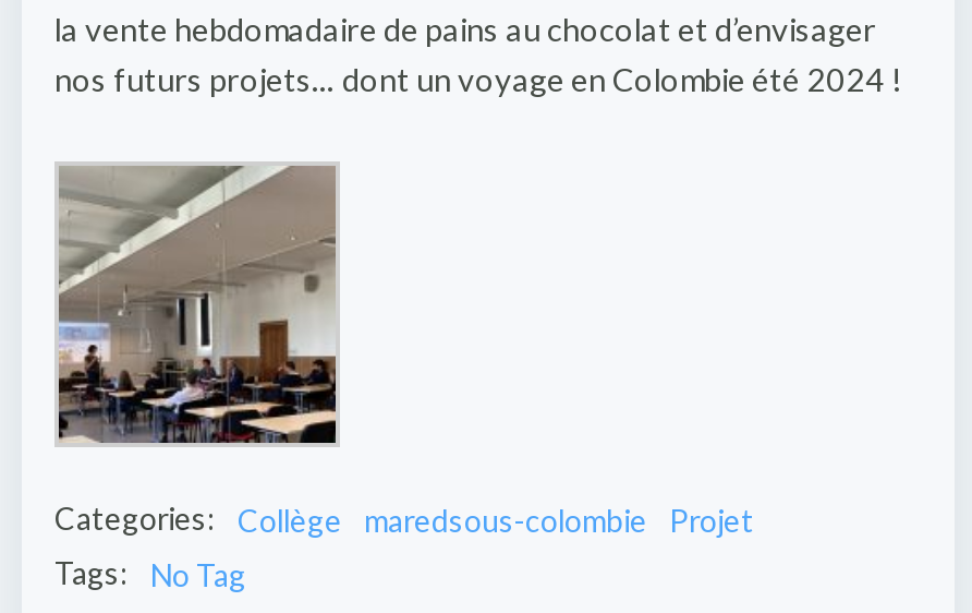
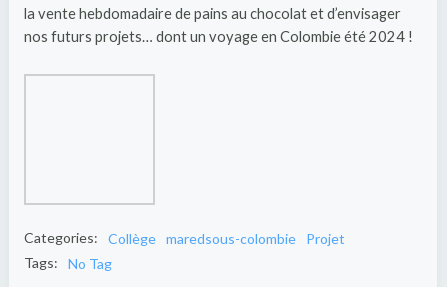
[57,164,338,445] [image] -> none

